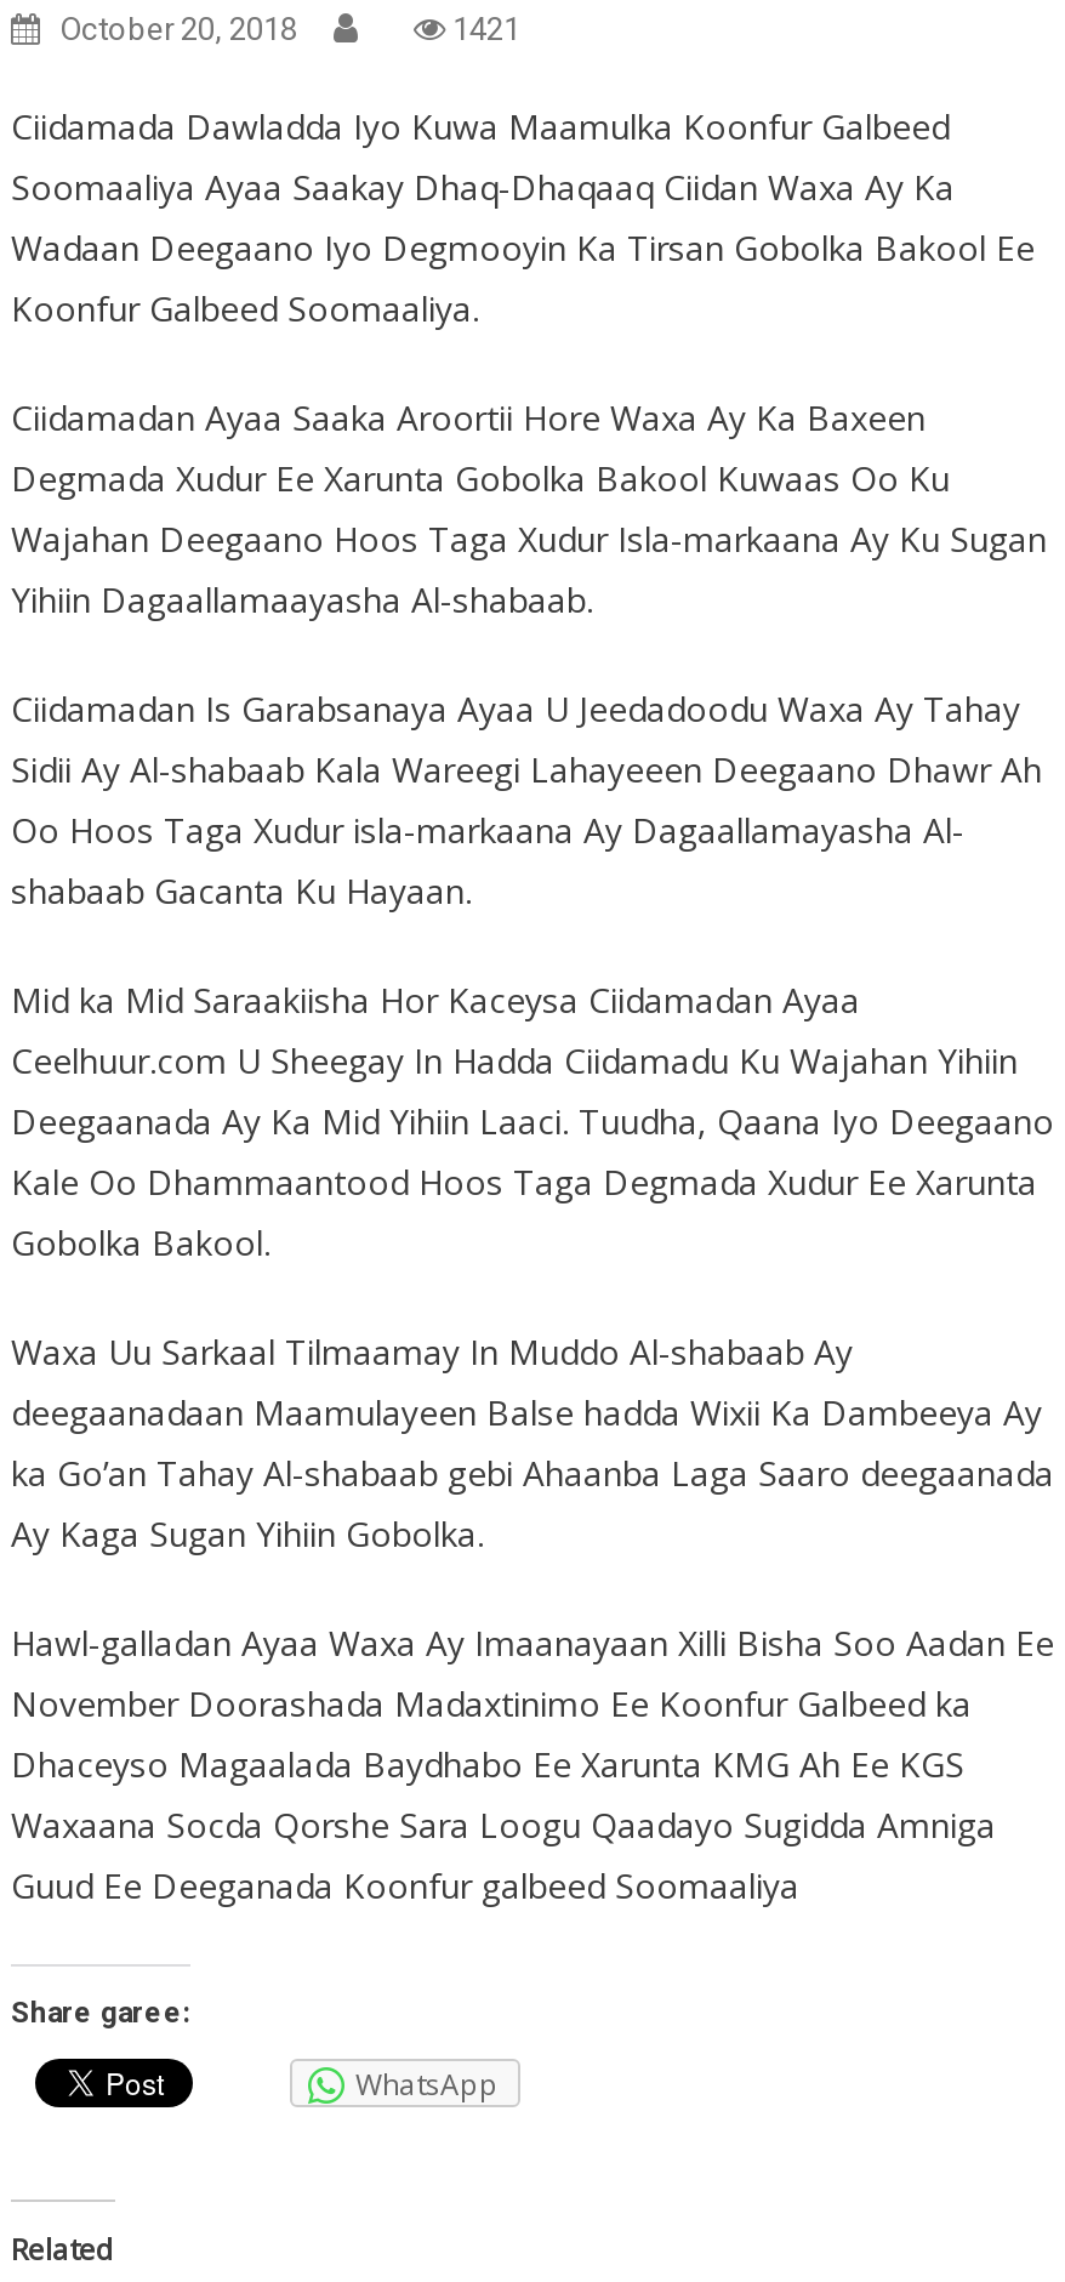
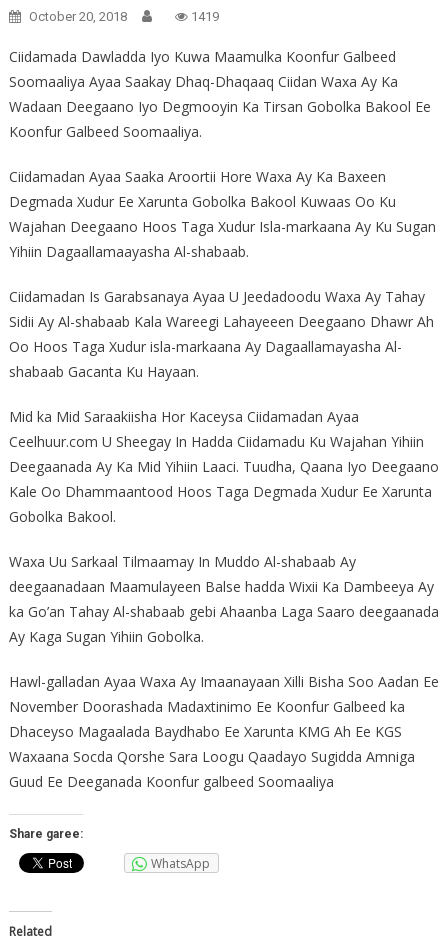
[452,11,520,47] 1421 -> [191,9,219,24] 1419

